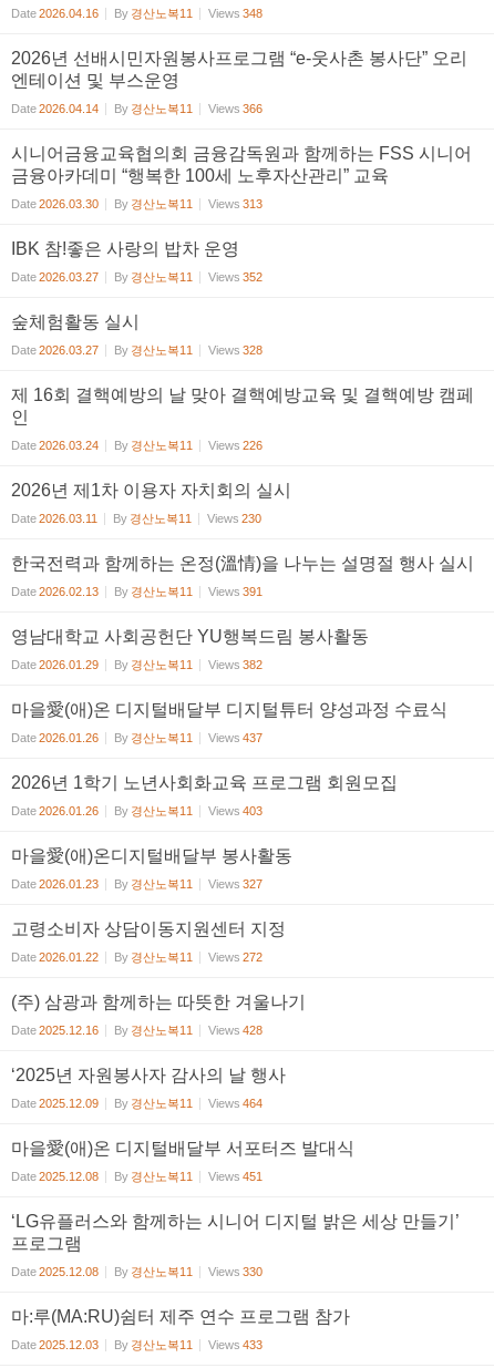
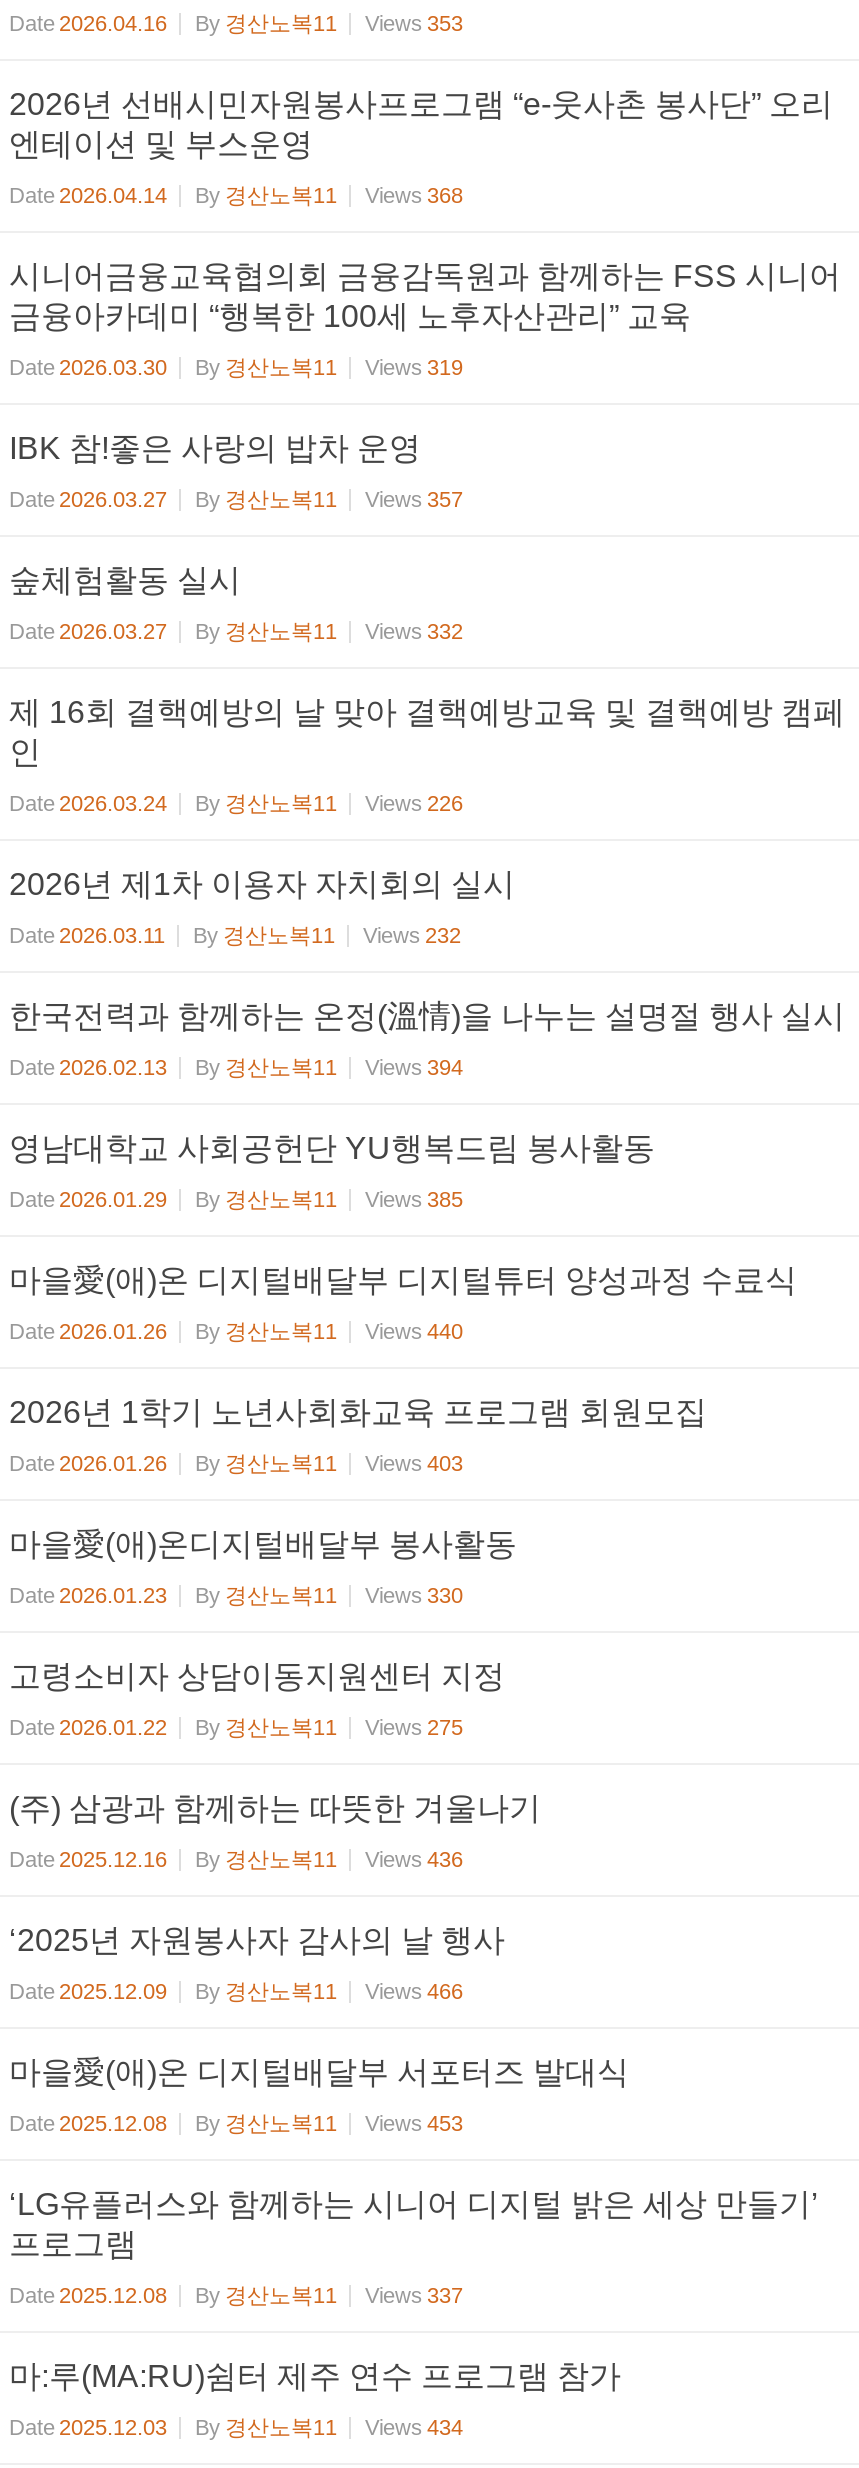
[11,7,263,20] Date 2026.04.16 By 경산노복11 Views 348 -> [9,11,463,35] Date 2026.04.16 By 경산노복11 Views 353
[11,102,263,115] Date 2026.04.14 By 경산노복11 Views 366 -> [9,183,463,207] Date 2026.04.14 By 경산노복11 Views 368
[11,197,263,210] Date 2026.03.30 By 경산노복11 Views 313 -> [9,355,463,379] Date 2026.03.30 By 경산노복11 Views 319
[11,270,263,284] Date 2026.03.27 By 경산노복11 Views 352 -> [9,487,463,511] Date 2026.03.27 By 경산노복11 Views 357
[11,343,263,357] Date 2026.03.27 By 경산노복11 Views 328 -> [9,619,463,643] Date 2026.03.27 By 경산노복11 Views 332
[11,512,261,525] Date 2026.03.11 By 경산노복11 Views 230 -> [9,923,461,947] Date 2026.03.11 By 경산노복11 Views 232
[11,585,263,598] Date 2026.02.13 By 경산노복11 Views 391 -> [9,1055,463,1079] Date 2026.02.13 By 경산노복11 Views 394
[11,658,263,671] Date 2026.01.29 By 경산노복11 Views 382 -> [9,1187,463,1211] Date 2026.01.29 By 경산노복11 Views 385
[11,731,263,744] Date 2026.01.26 By 경산노복11 Views 437 -> [9,1319,463,1343] Date 2026.01.26 By 경산노복11 Views 440
[11,877,263,891] Date 2026.01.23 By 경산노복11 Views 327 -> [9,1583,463,1607] Date 2026.01.23 By 경산노복11 Views 330
[11,950,263,964] Date 2026.01.22 By 경산노복11 Views 272 -> [9,1715,463,1739] Date 2026.01.22 By 경산노복11 Views 275
[11,1024,263,1037] Date 2025.12.16 By 경산노복11 Views 428 -> [9,1847,463,1871] Date 2025.12.16 By 경산노복11 Views 436
[11,1097,263,1110] Date 2025.12.09 By 경산노복11 Views 464 -> [9,1979,463,2003] Date 2025.12.09 By 경산노복11 Views 466
[11,1170,263,1183] Date 2025.12.08 By 경산노복11 Views 451 -> [9,2111,463,2135] Date 2025.12.08 By 경산노복11 Views 453
[11,1265,263,1278] Date 2025.12.08 By 경산노복11 Views 330 -> [9,2283,463,2307] Date 2025.12.08 By 경산노복11 Views 337
[11,1338,263,1351] Date 2025.12.03 By 경산노복11 Views 433 -> [9,2415,463,2439] Date 2025.12.03 By 경산노복11 Views 434

